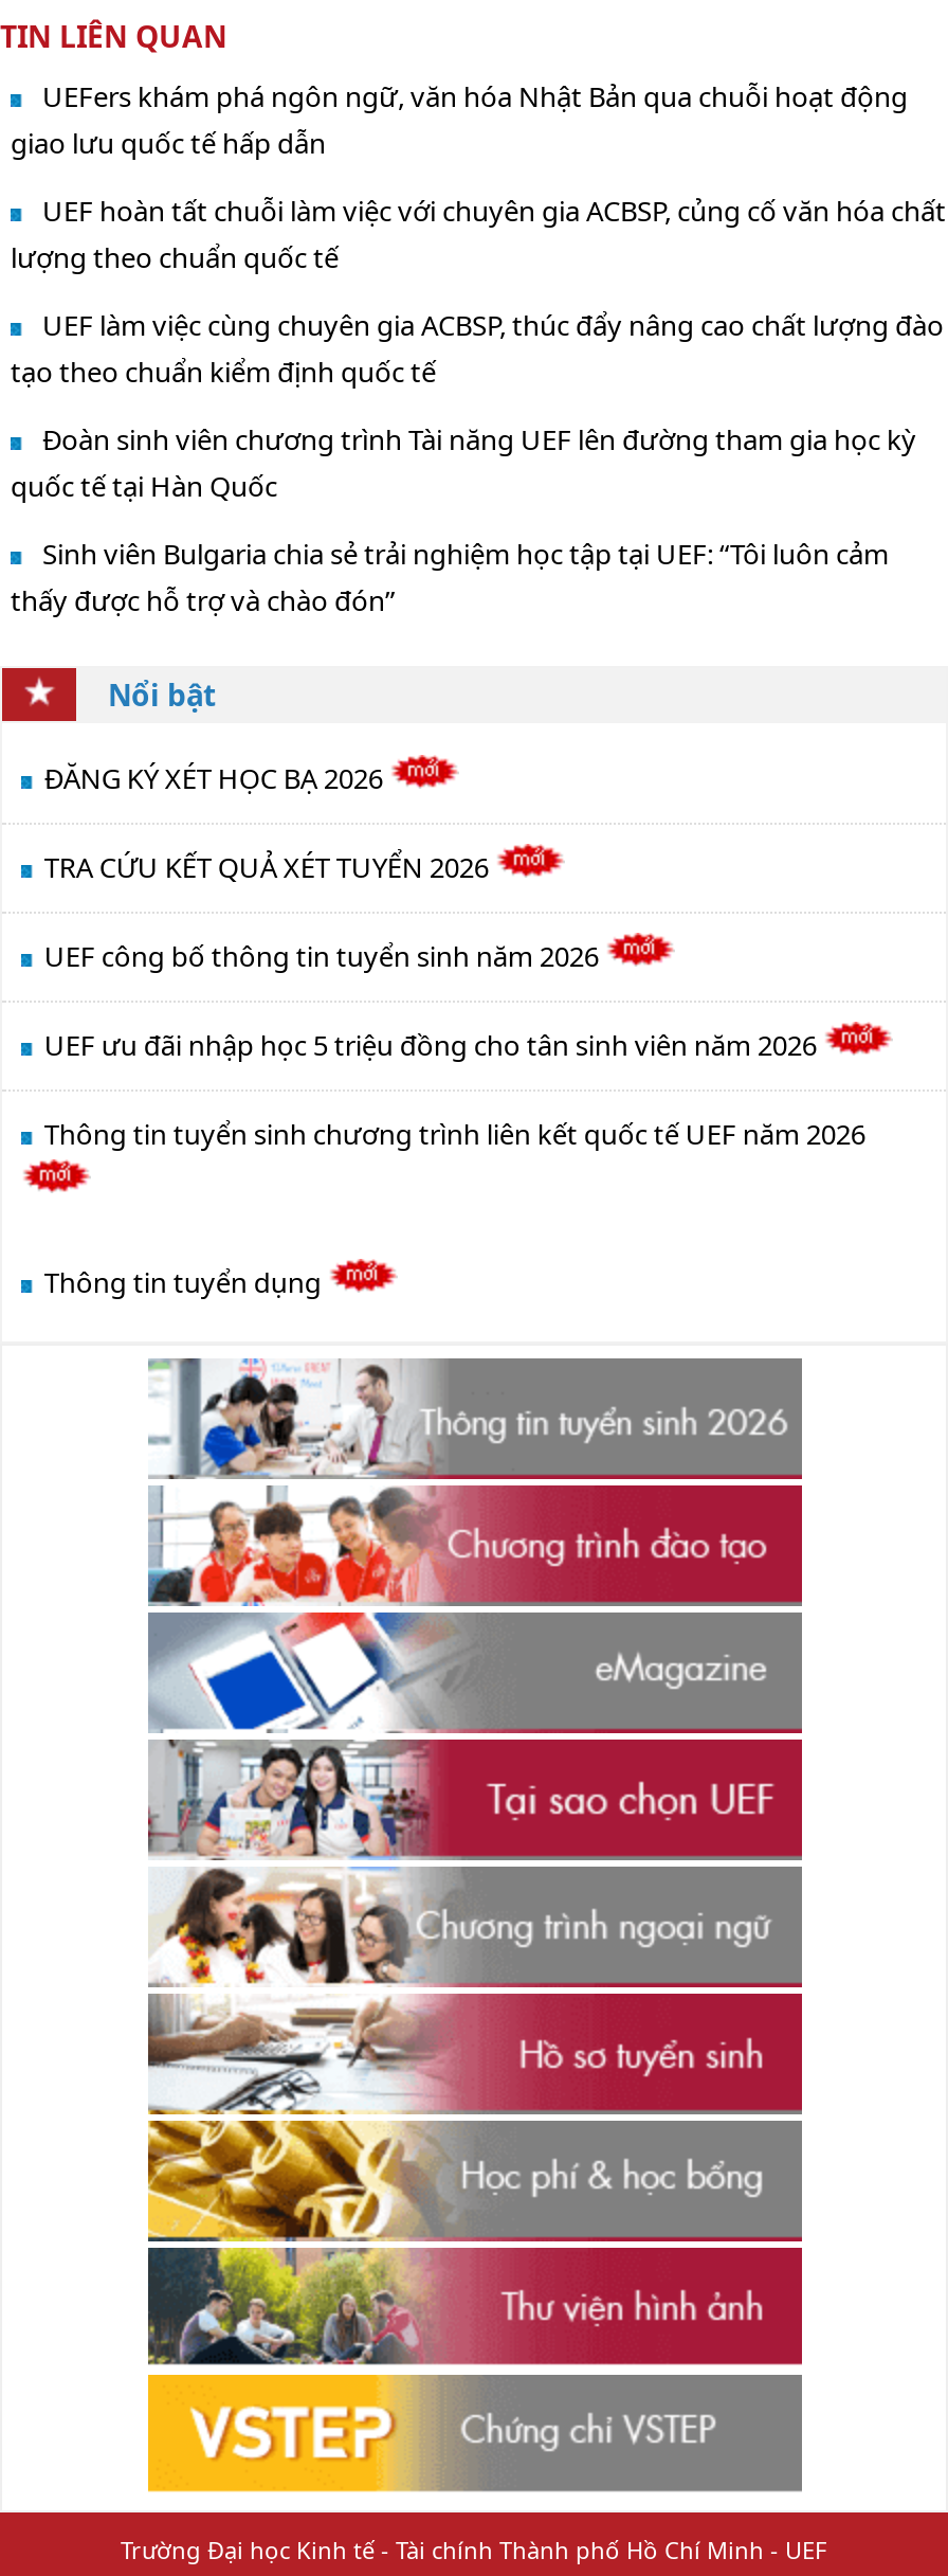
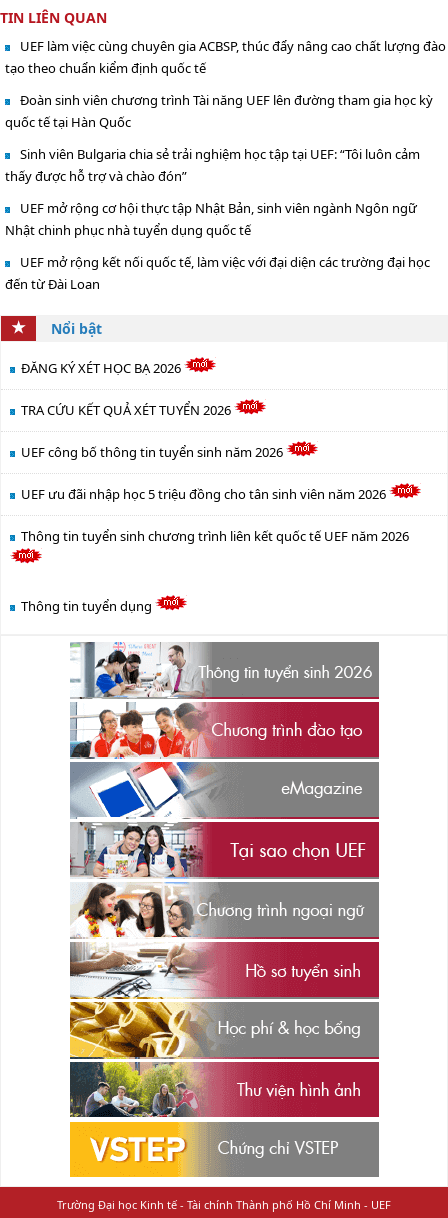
[11,76,946,275] UEFers khám phá ngôn ngữ, văn hóa Nhật Bản qua chuỗi hoạt động | giao lưu quốc tế hấp dẫn | UEF hoàn tất chuỗi làm việc với chuyên gia ACBSP, củng cố văn hóa chất | lượng theo chuẩn quốc tế -> none
moved [11,305,944,618] -> [5,36,446,184]: UEF làm việc cùng chuyên gia ACBSP, thúc đẩy nâng cao chất lượng đào | tạo theo chuẩn kiểm định quốc tế | Đoàn sinh viên chương trình Tài năng UEF lên đường tham gia học kỳ | quốc tế tại Hàn Quốc | Sinh viên Bulgaria chia sẻ trải nghiệm học tập tại UEF: “Tôi luôn cảm | thấy được hỗ trợ và chào đón”
none -> [5,198,430,292] UEF mở rộng cơ hội thực tập Nhật Bản, sinh viên ngành Ngôn ngữ | Nhật chinh phục nhà tuyển dụng quốc tế | UEF mở rộng kết nối quốc tế, làm việc với đại diện các trường đại học | đến từ Đài Loan

